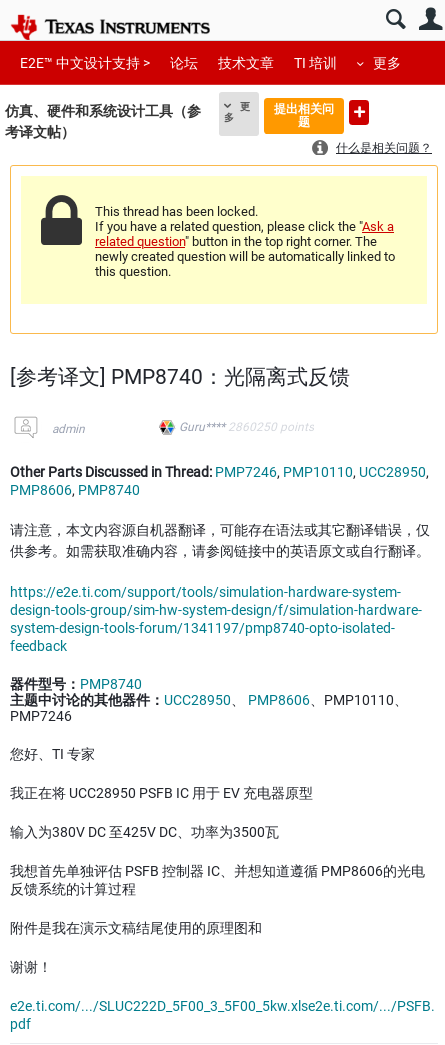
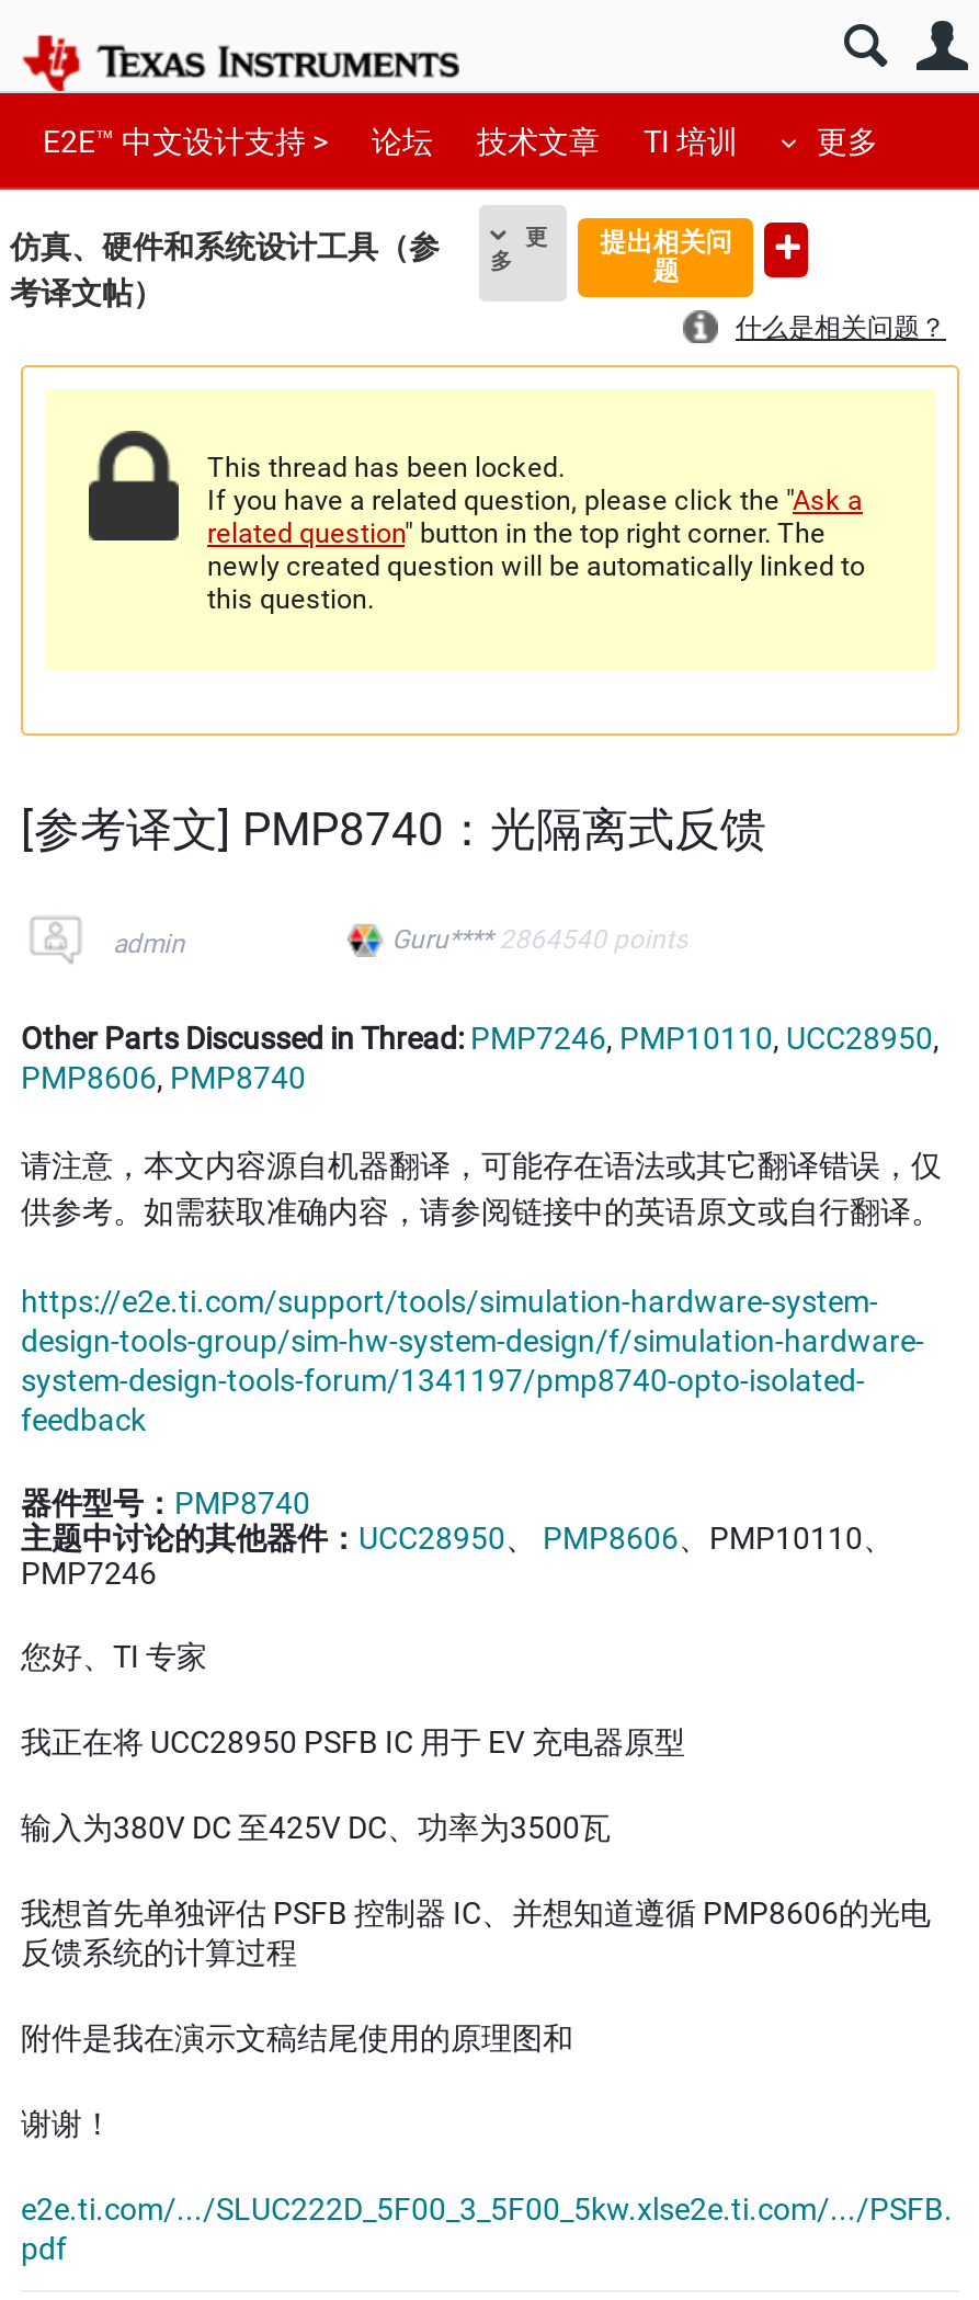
[179,420,314,434] Guru**** 2860250 points -> [392,924,688,955] Guru**** 2864540 points

